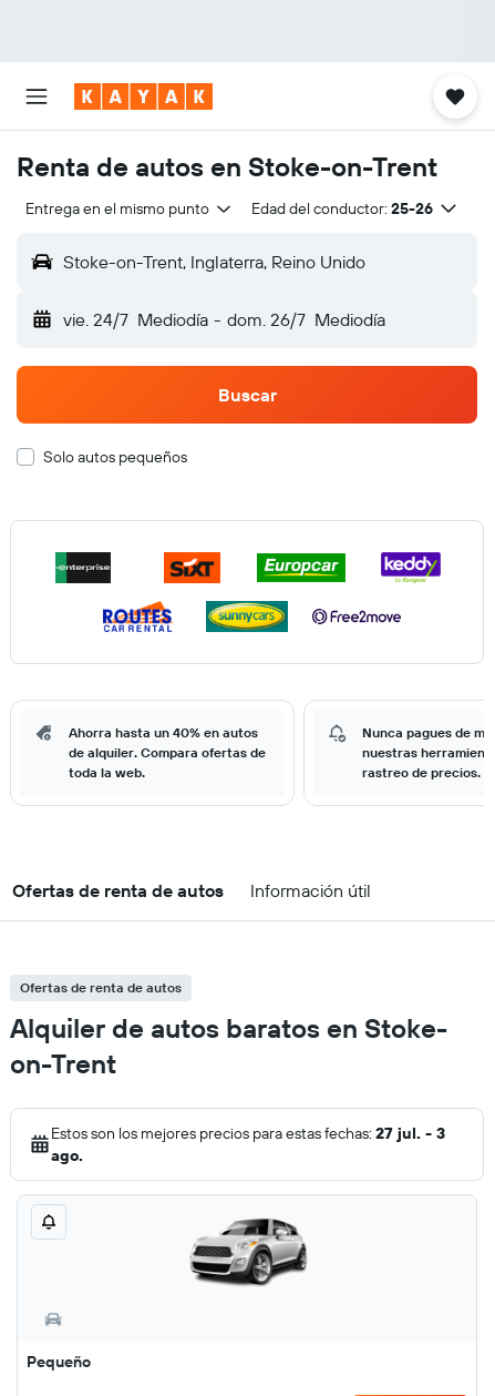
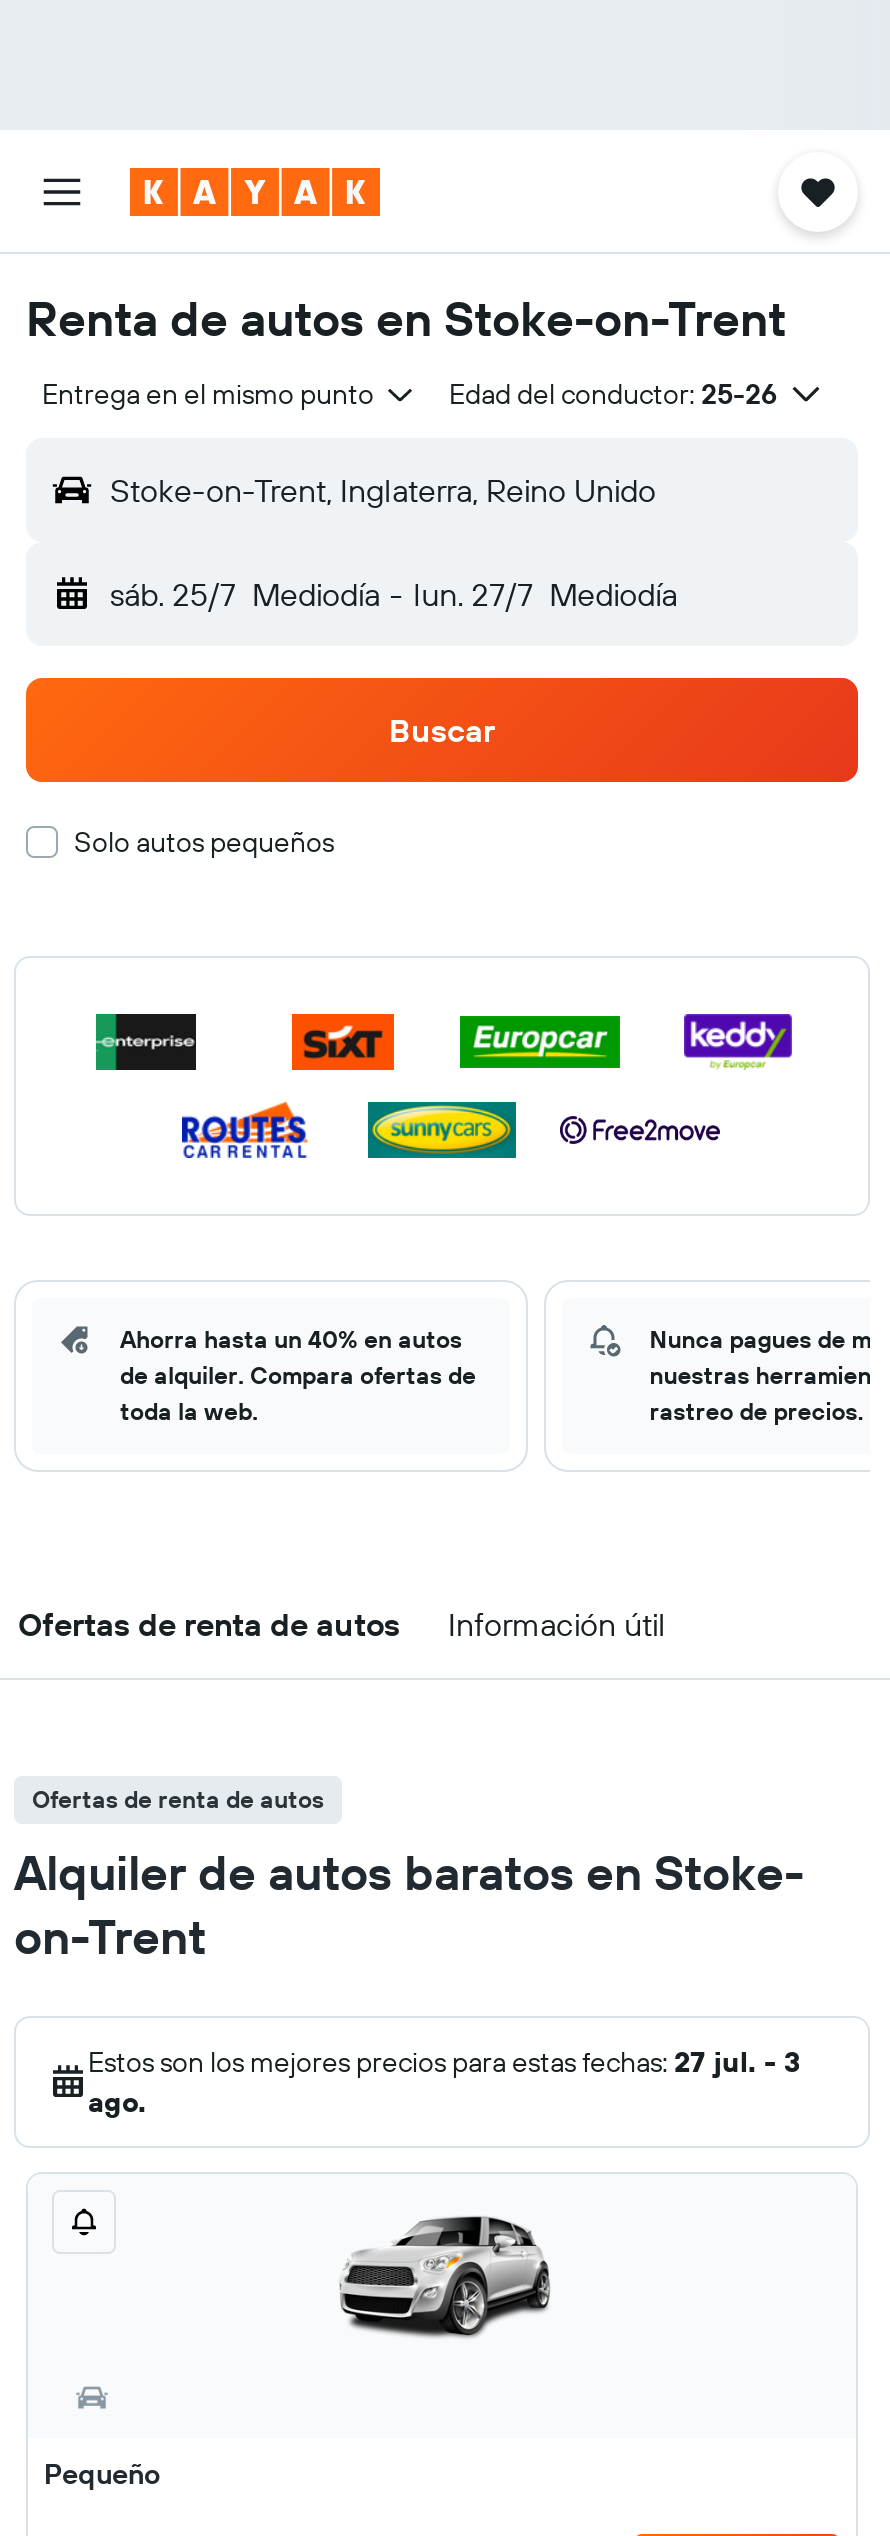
[63,308,385,330] vie. 24/7 Mediodía - dom. 26/7 Mediodía -> [110,574,677,614] sáb. 25/7 Mediodía - lun. 27/7 Mediodía

